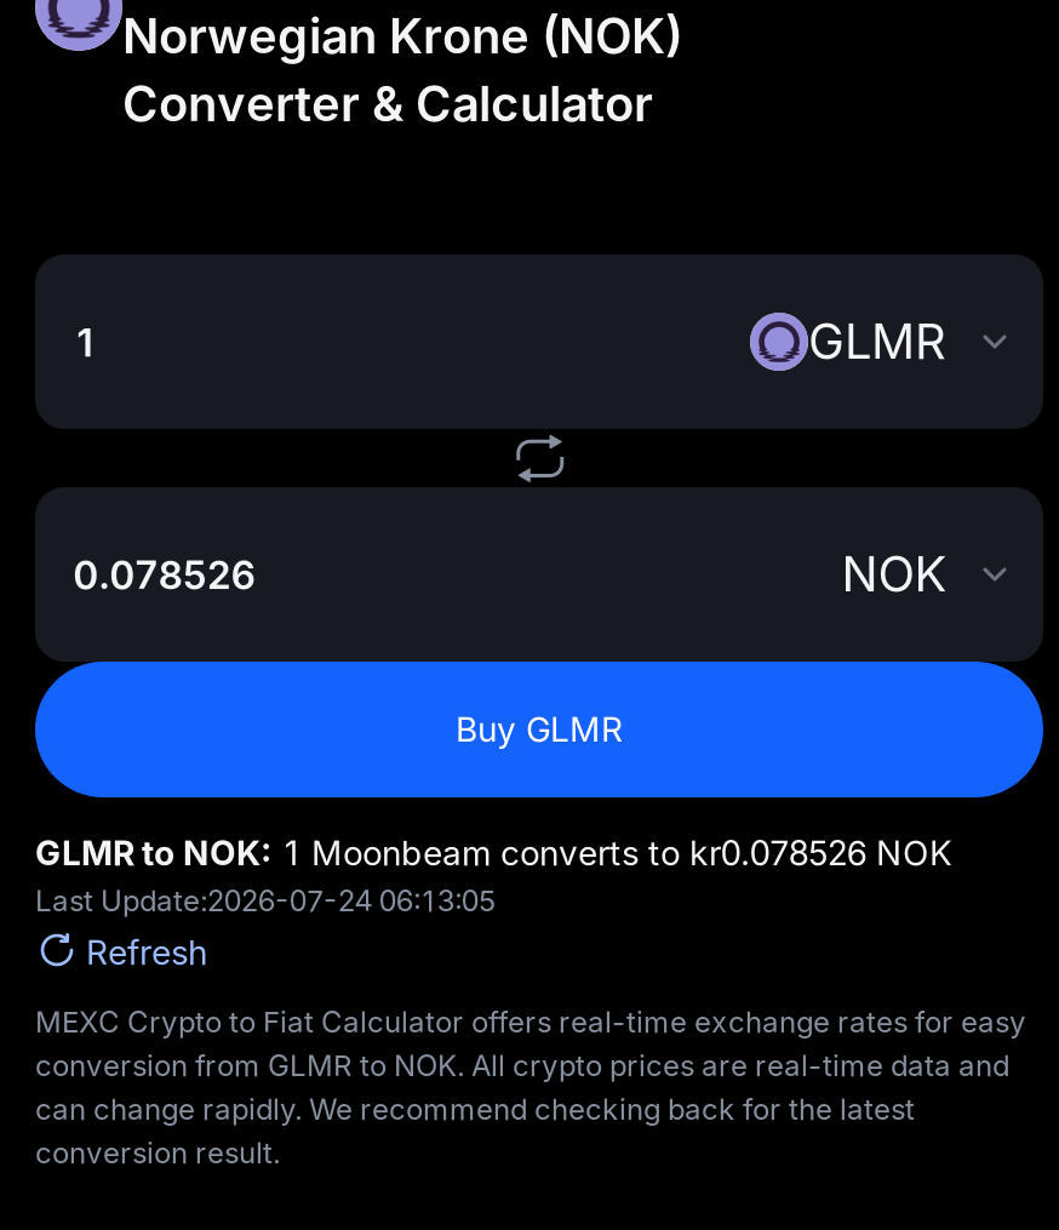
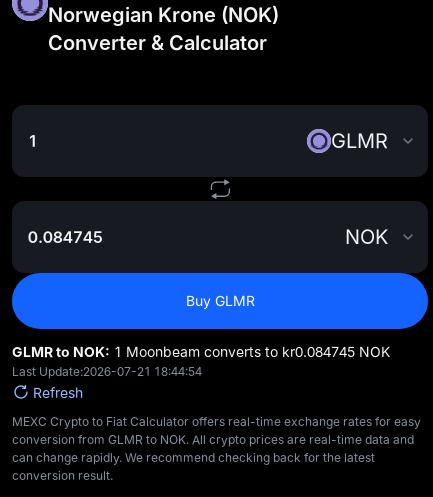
[35,831,951,873] GLMR to NOK: 1 Moonbeam converts to kr0.078526 NOK -> [12,343,390,360] GLMR to NOK: 1 Moonbeam converts to kr0.084745 NOK
[35,882,496,919] Last Update:2026-07-24 06:13:05 -> [12,364,202,379] Last Update:2026-07-21 18:44:54

